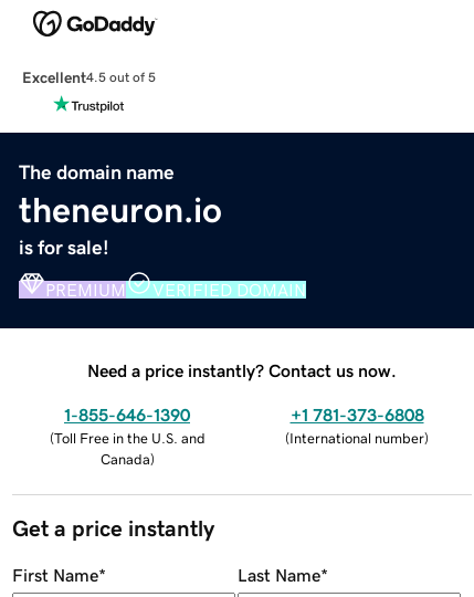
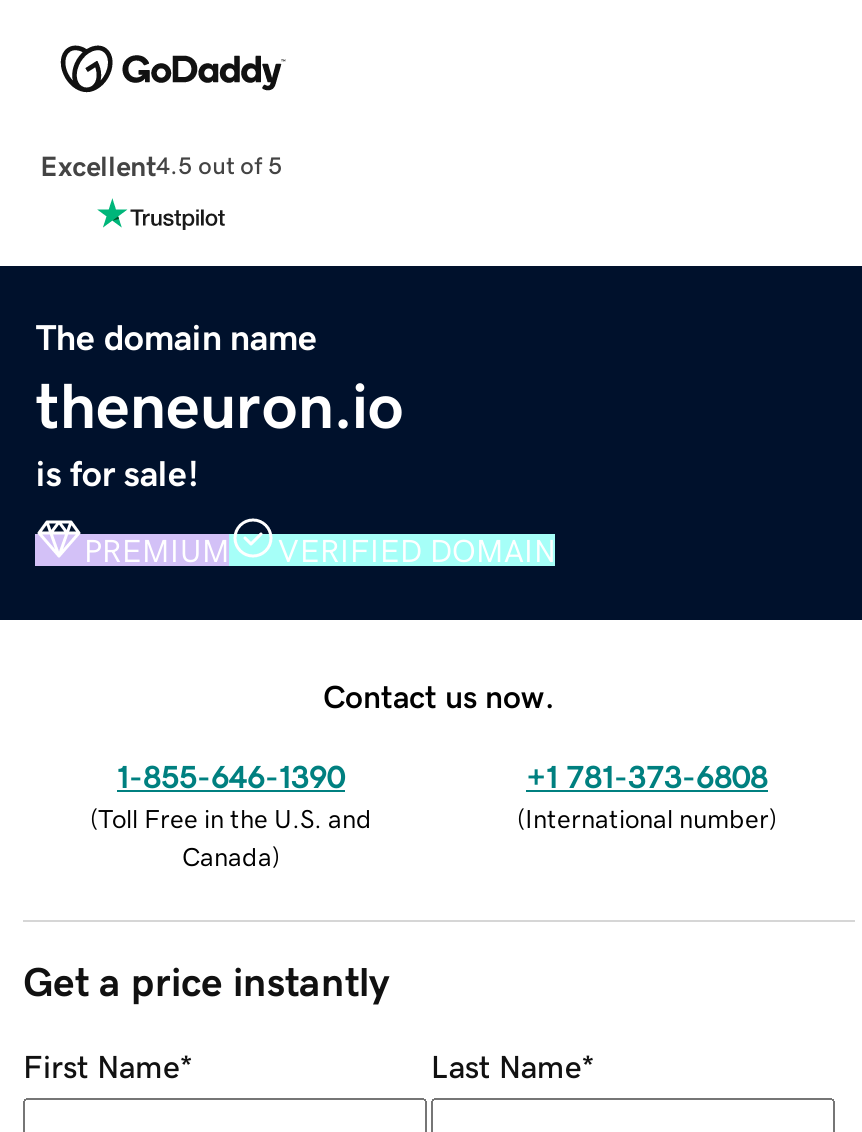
[87,361,397,379] Need a price instantly? Contact us now. -> [323,679,555,711] Contact us now.

